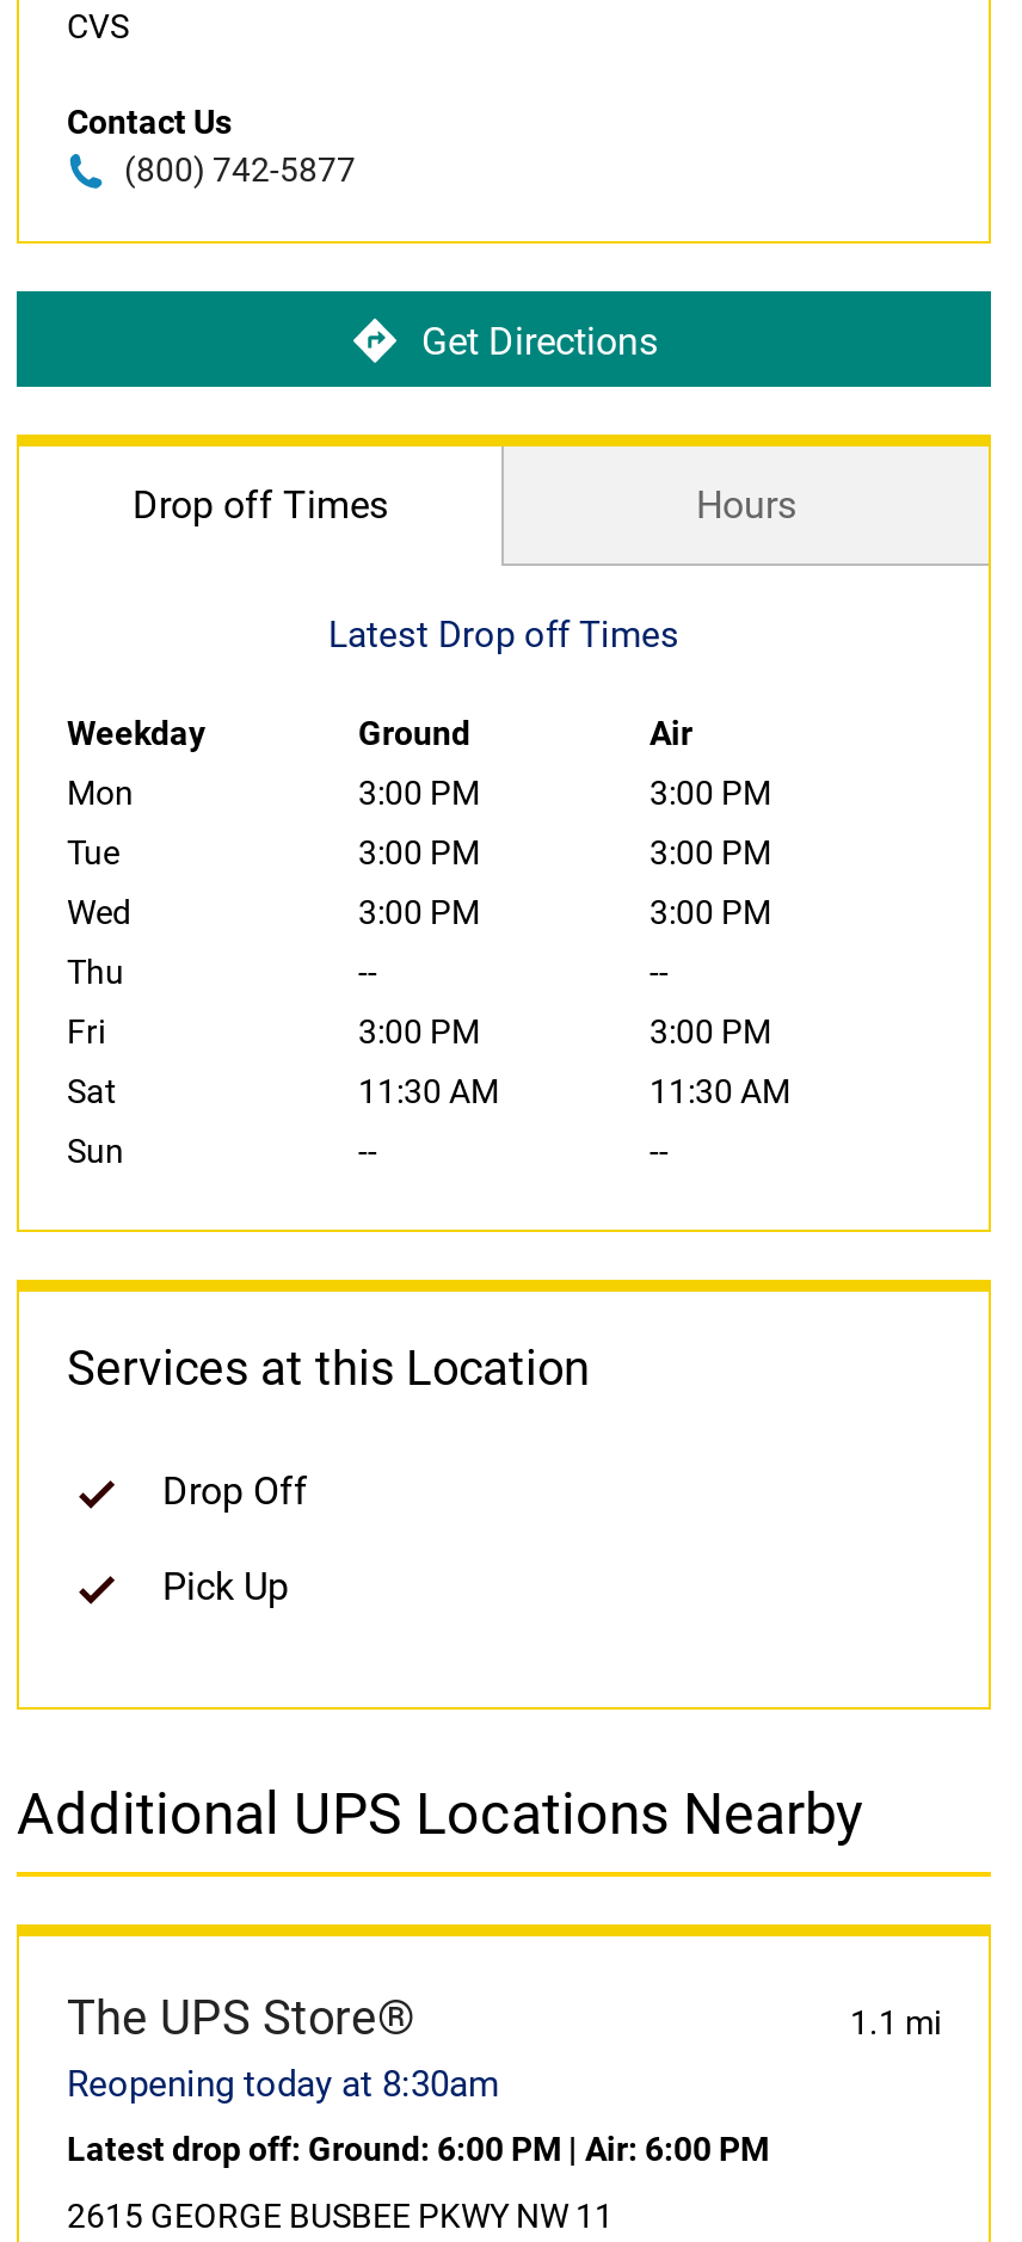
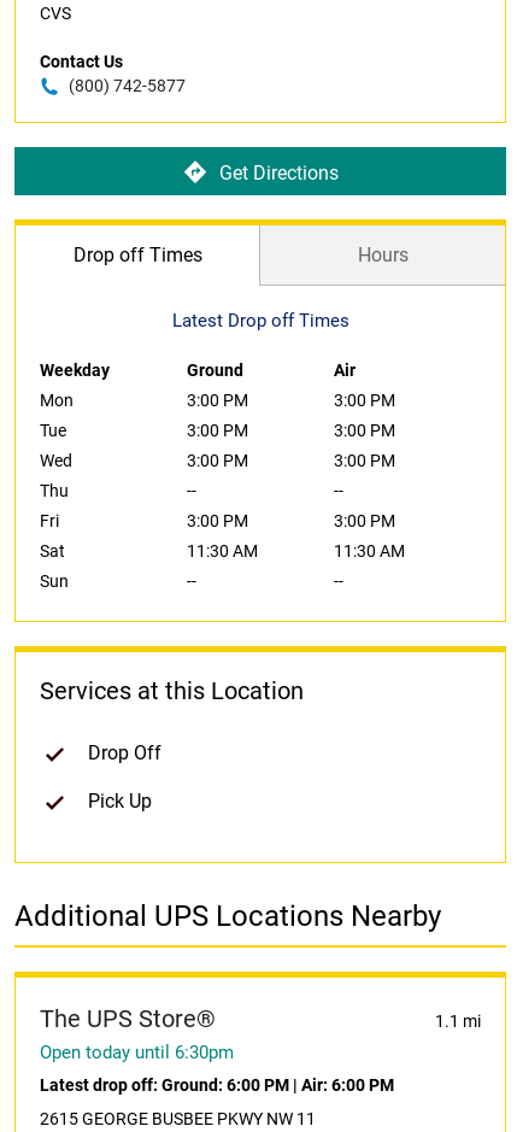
[67,2063,499,2106] Reopening today at 8:30am -> [40,1042,234,1064] Open today until 6:30pm

